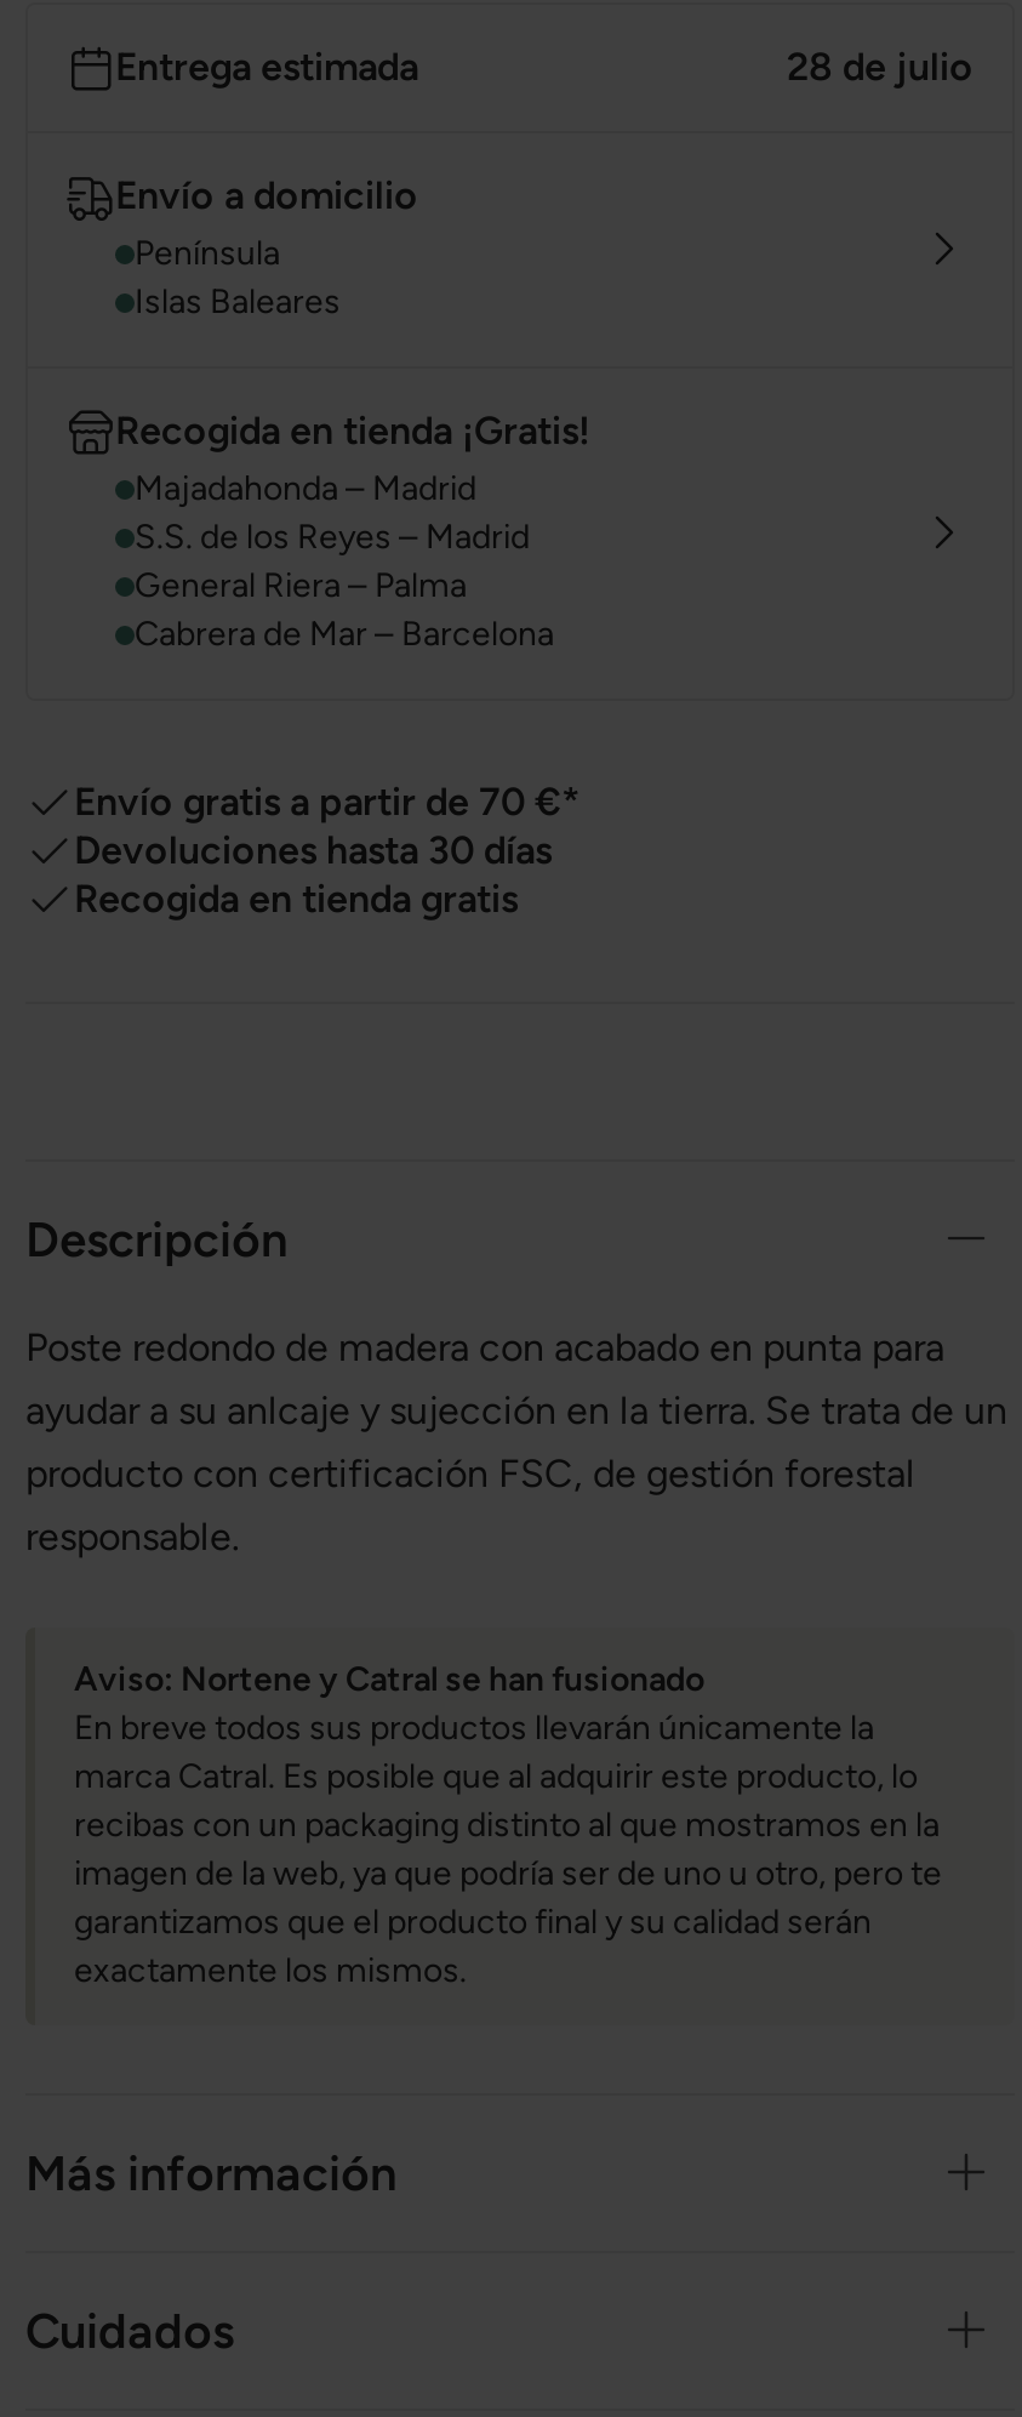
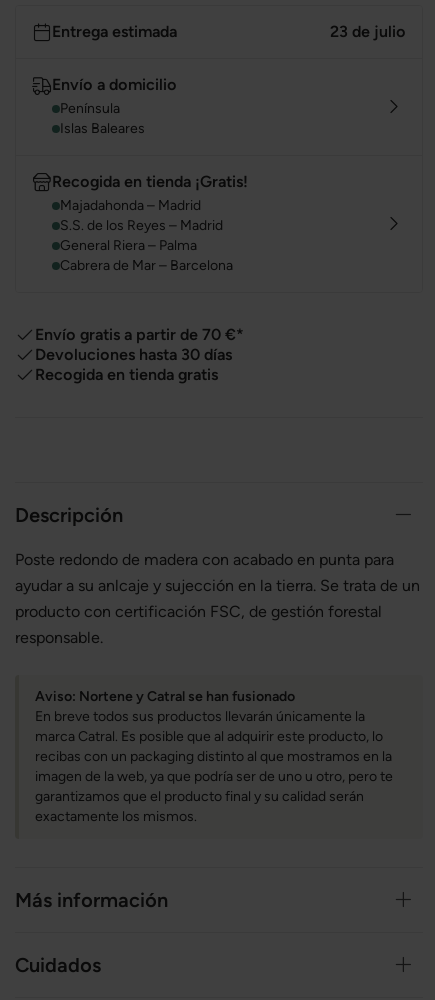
[787,42,974,89] 28 de julio -> [330,21,406,40] 23 de julio

